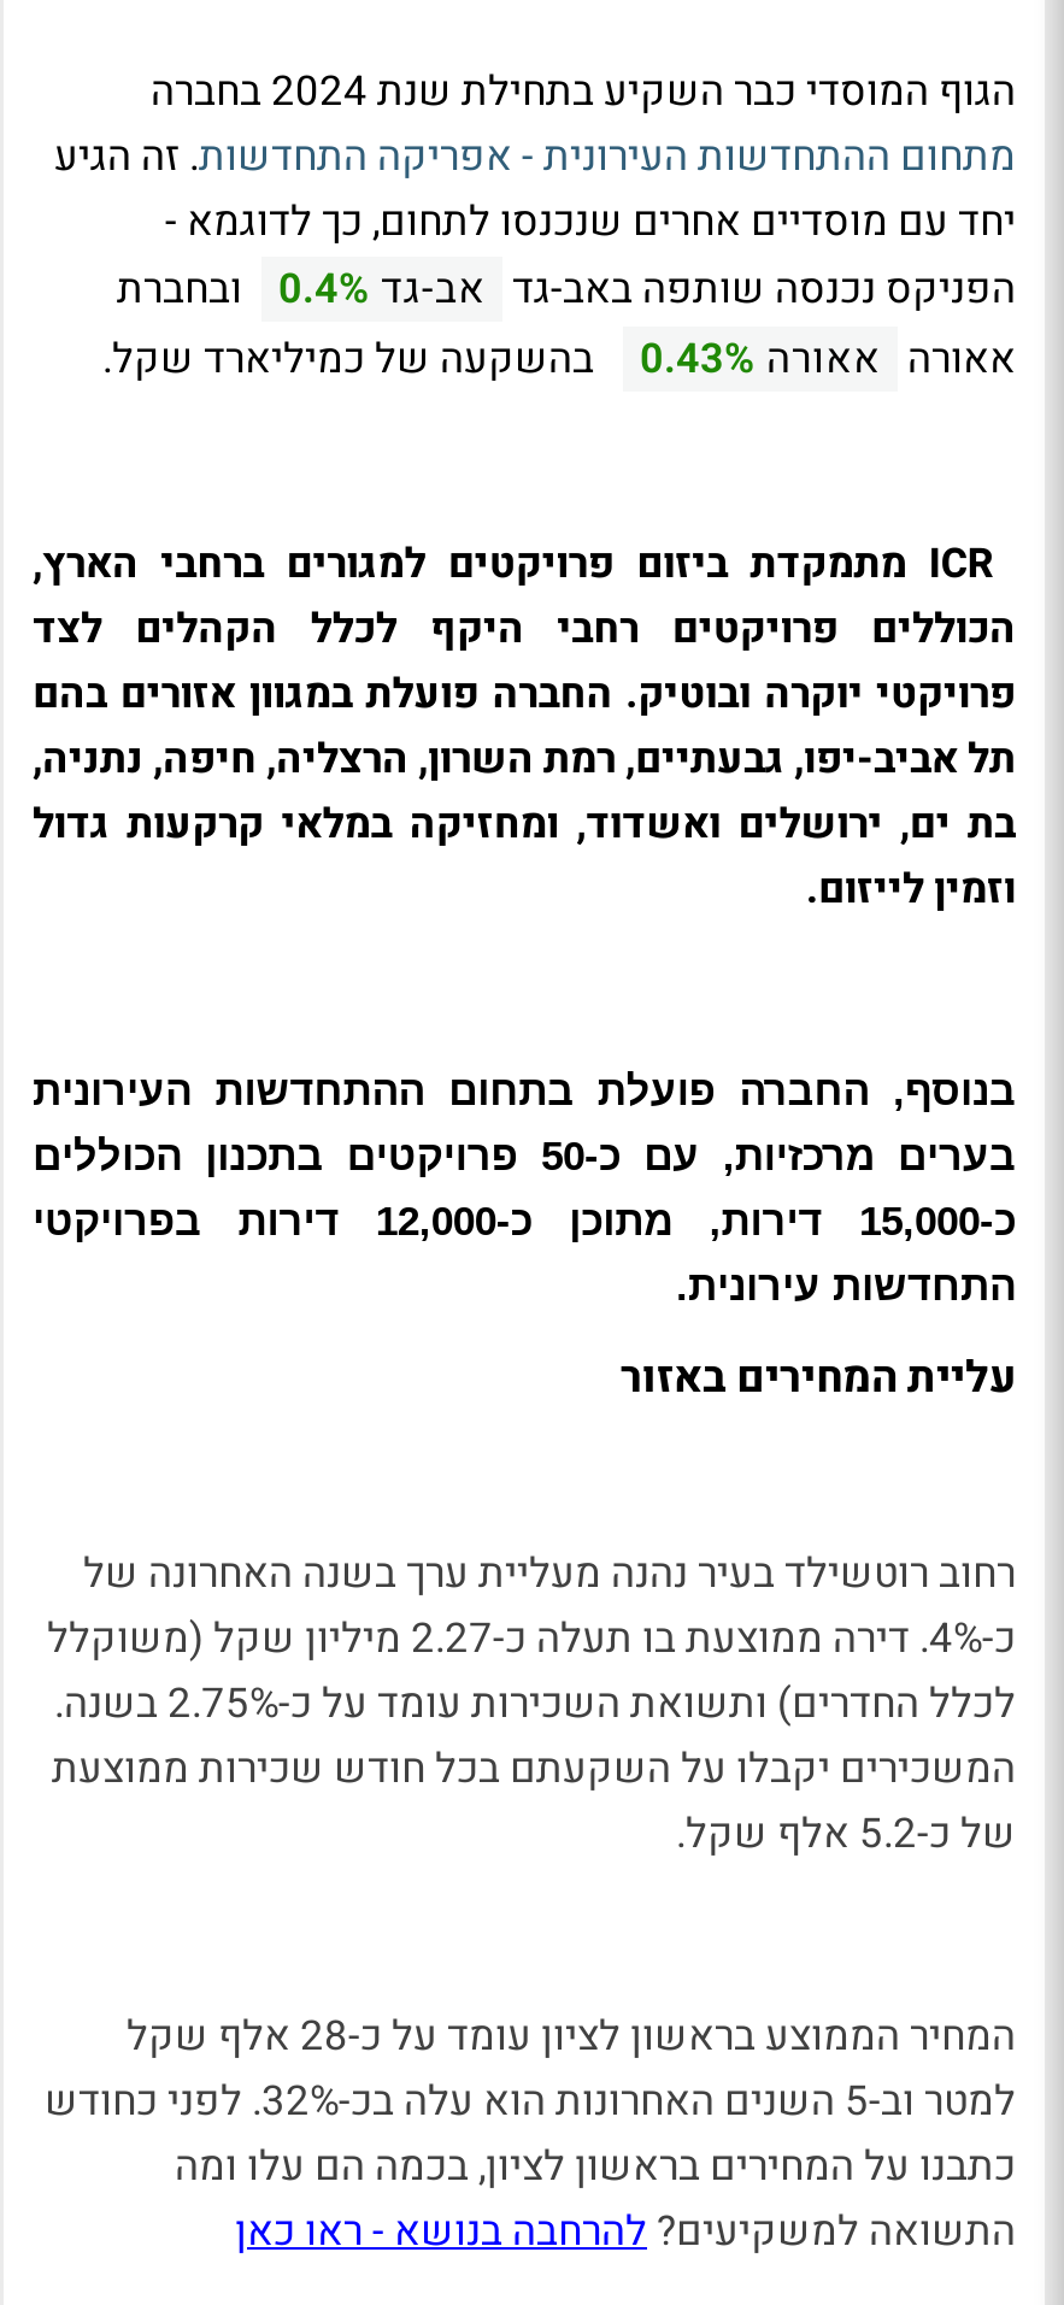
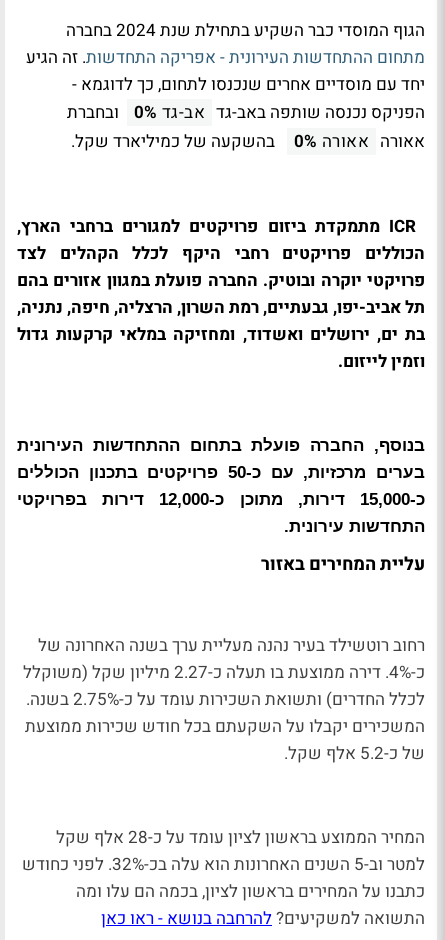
[117,259,1016,320] הפניקס נכנסה שותפה באב-גד אב-גד 0.4% ובחברת -> [67,100,425,125] הפניקס נכנסה שותפה באב-גד אב-גד 0% ובחברת
[93,328,1016,390] אאורה אאורה 0.43% בהשקעה של כמיליארד שקל. -> [67,129,425,154] אאורה אאורה 0% בהשקעה של כמיליארד שקל.

